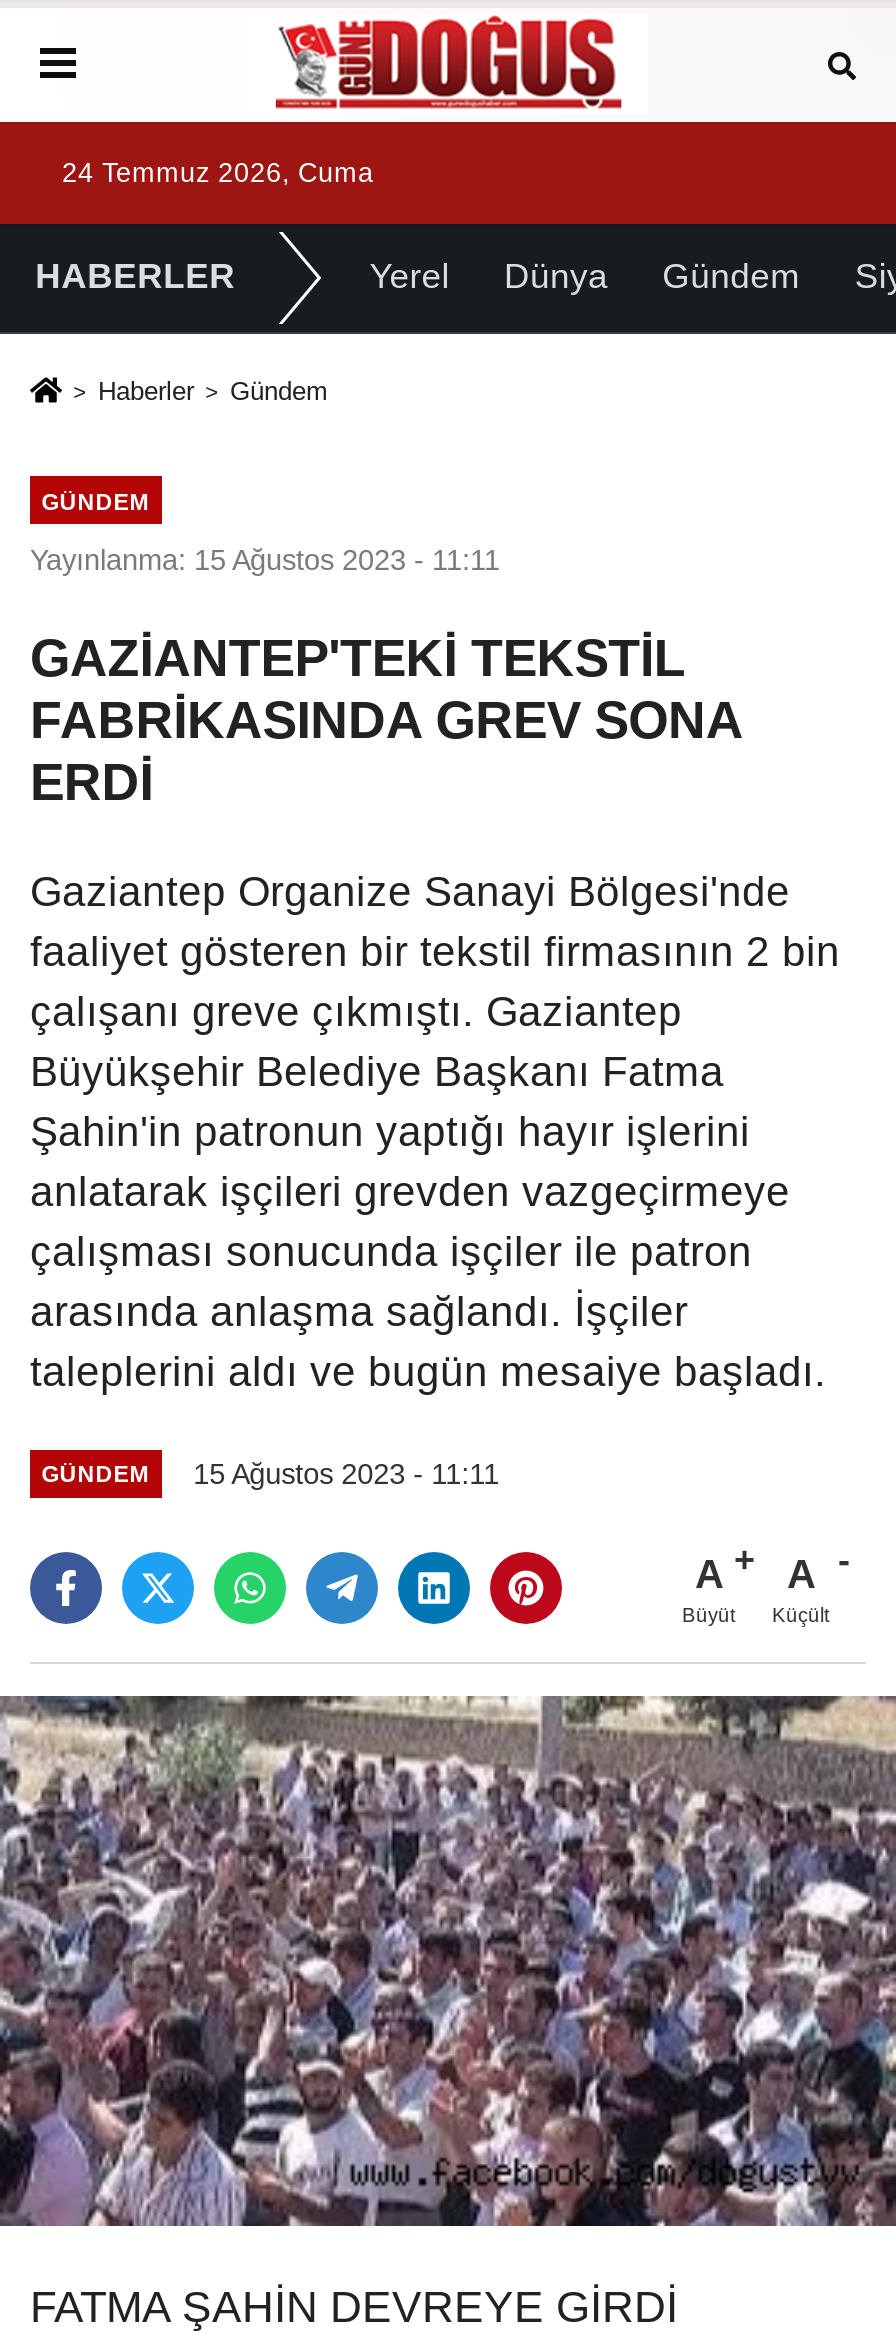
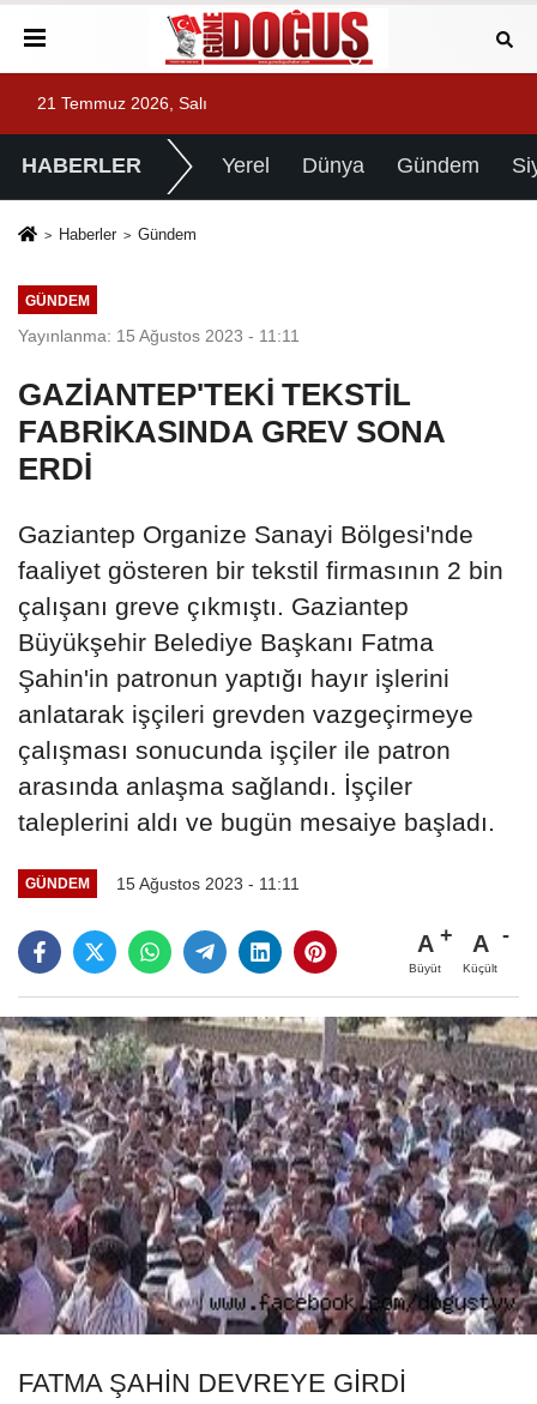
[62,158,374,188] 24 Temmuz 2026, Cuma -> [37,95,207,113] 21 Temmuz 2026, Salı

